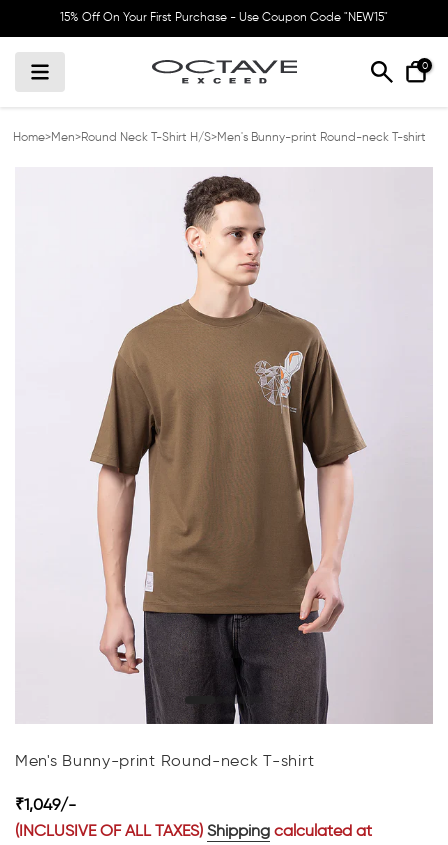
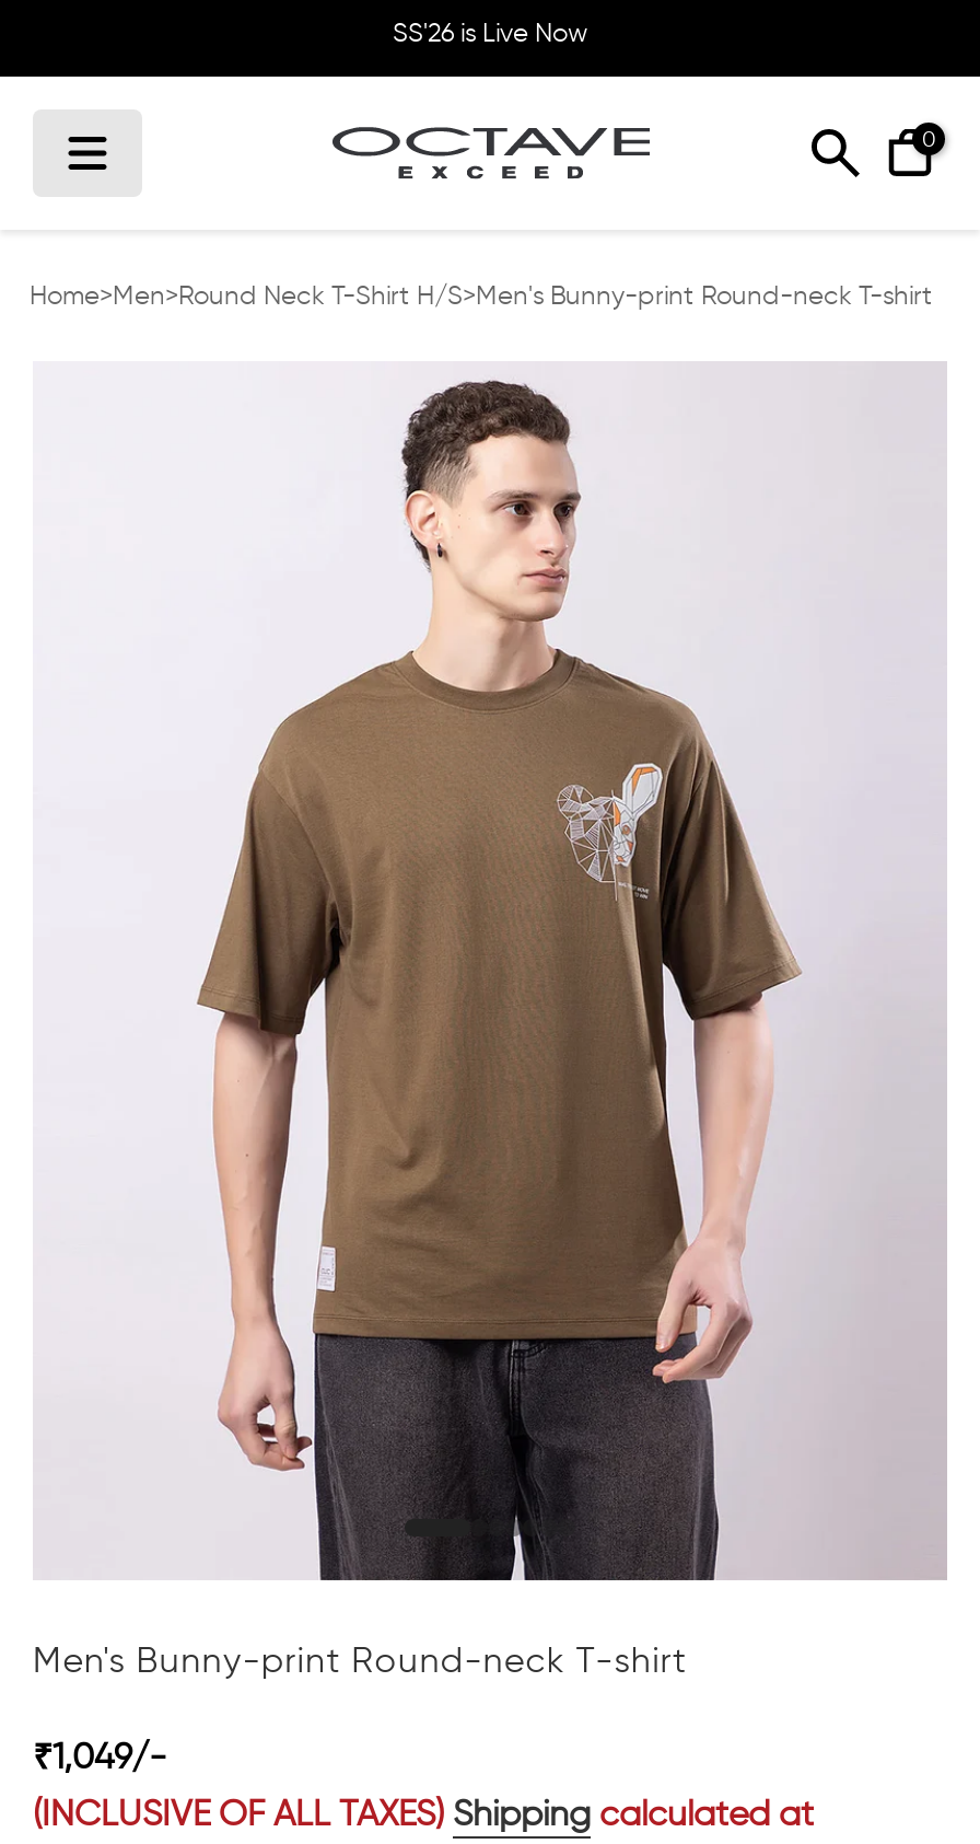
[60,9,388,24] 15% Off On Your First Purchase - Use Coupon Code "NEW15" -> [393,15,587,48] SS'26 is Live Now

